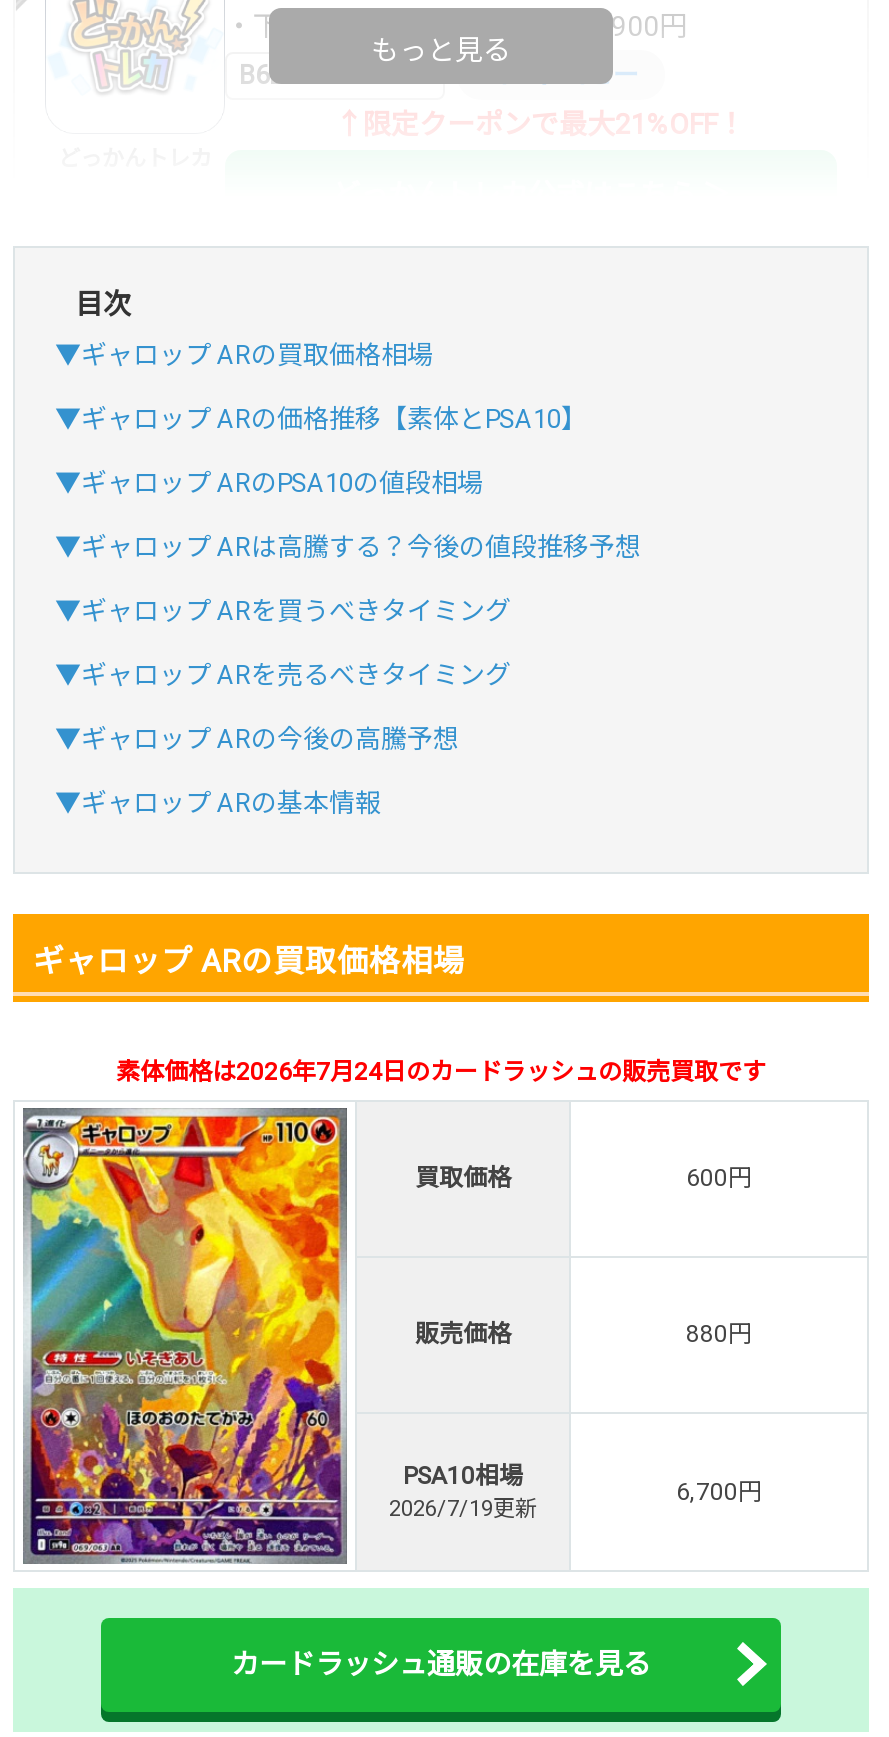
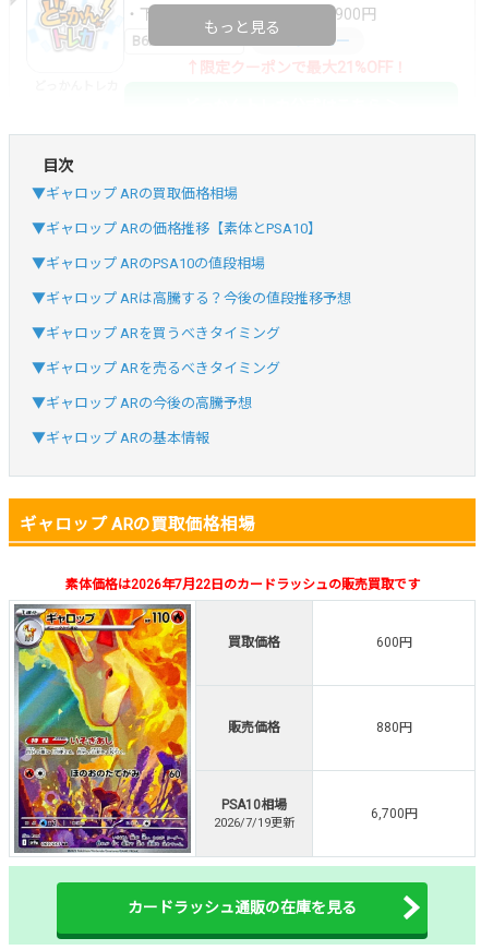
[116,1058,766,1086] 素体価格は2026年7月24日のカードラッシュの販売買取です -> [65,577,419,592] 素体価格は2026年7月22日のカードラッシュの販売買取です

